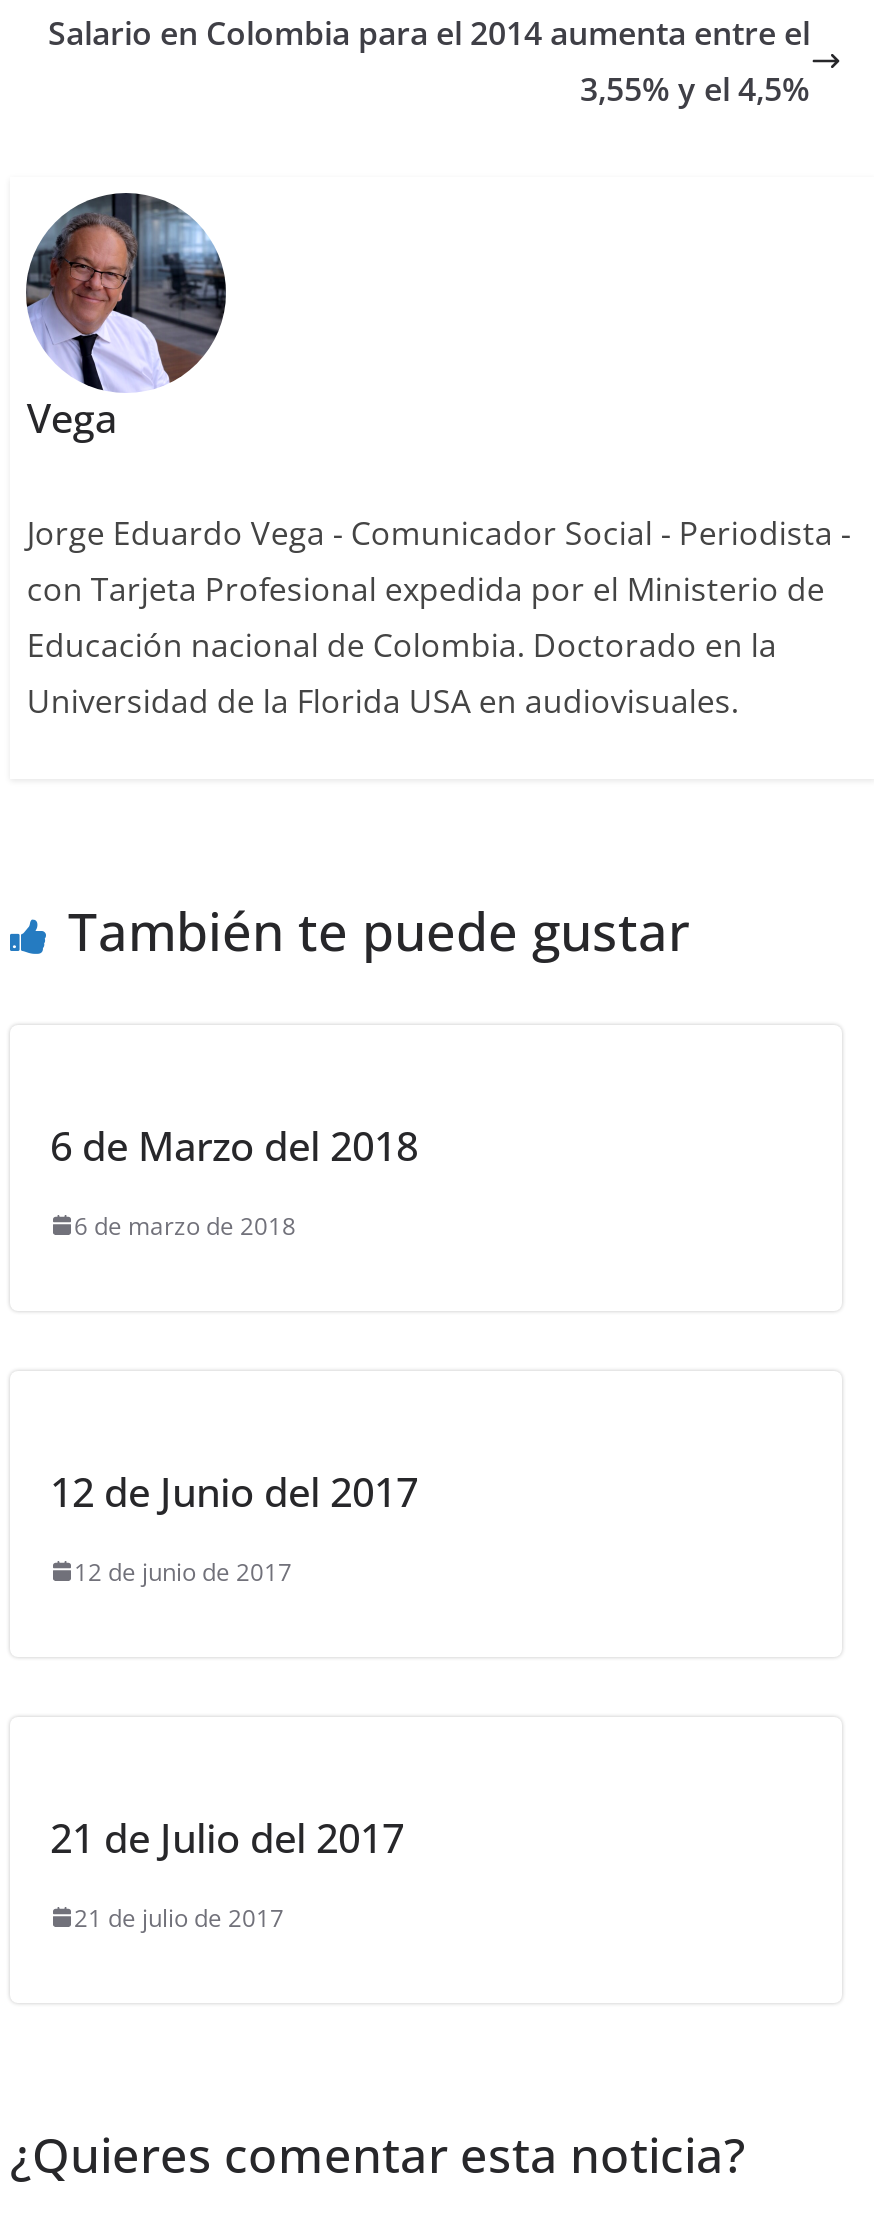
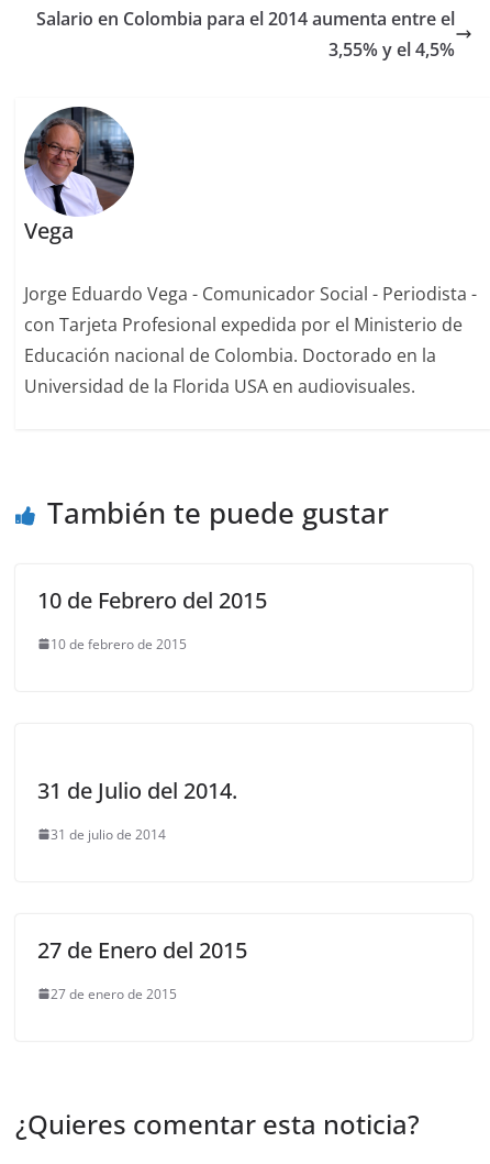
[50,1118,418,1172] 6 de Marzo del 2018 -> [37,585,267,615] 10 de Febrero del 2015
[74,1208,296,1242] 6 de marzo de 2018 -> [51,634,187,653] 10 de febrero de 2015
[50,1464,418,1518] 12 de Junio del 2017 -> [37,775,237,805] 31 de Julio del 2014.
[74,1554,292,1588] 12 de junio de 2017 -> [51,825,166,843] 31 de julio de 2014
[50,1810,404,1864] 21 de Julio del 2017 -> [37,935,247,964] 27 de Enero del 2015
[74,1900,284,1934] 21 de julio de 2017 -> [51,984,177,1003] 27 de enero de 2015

